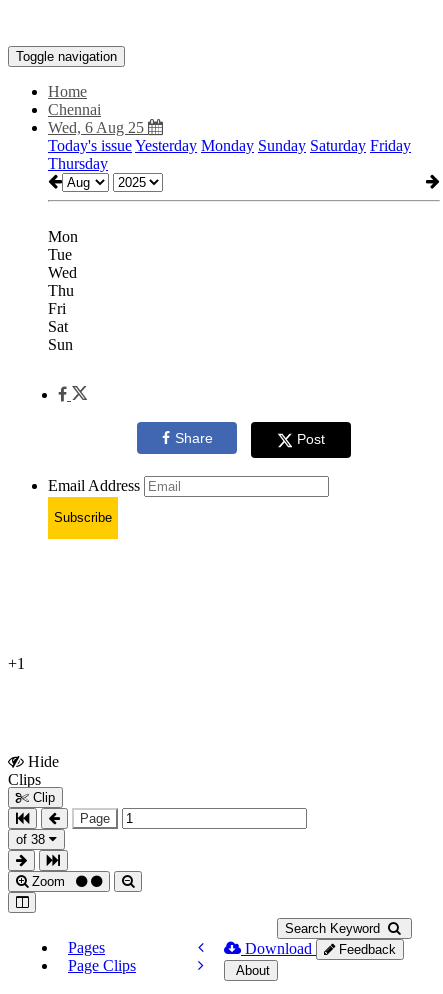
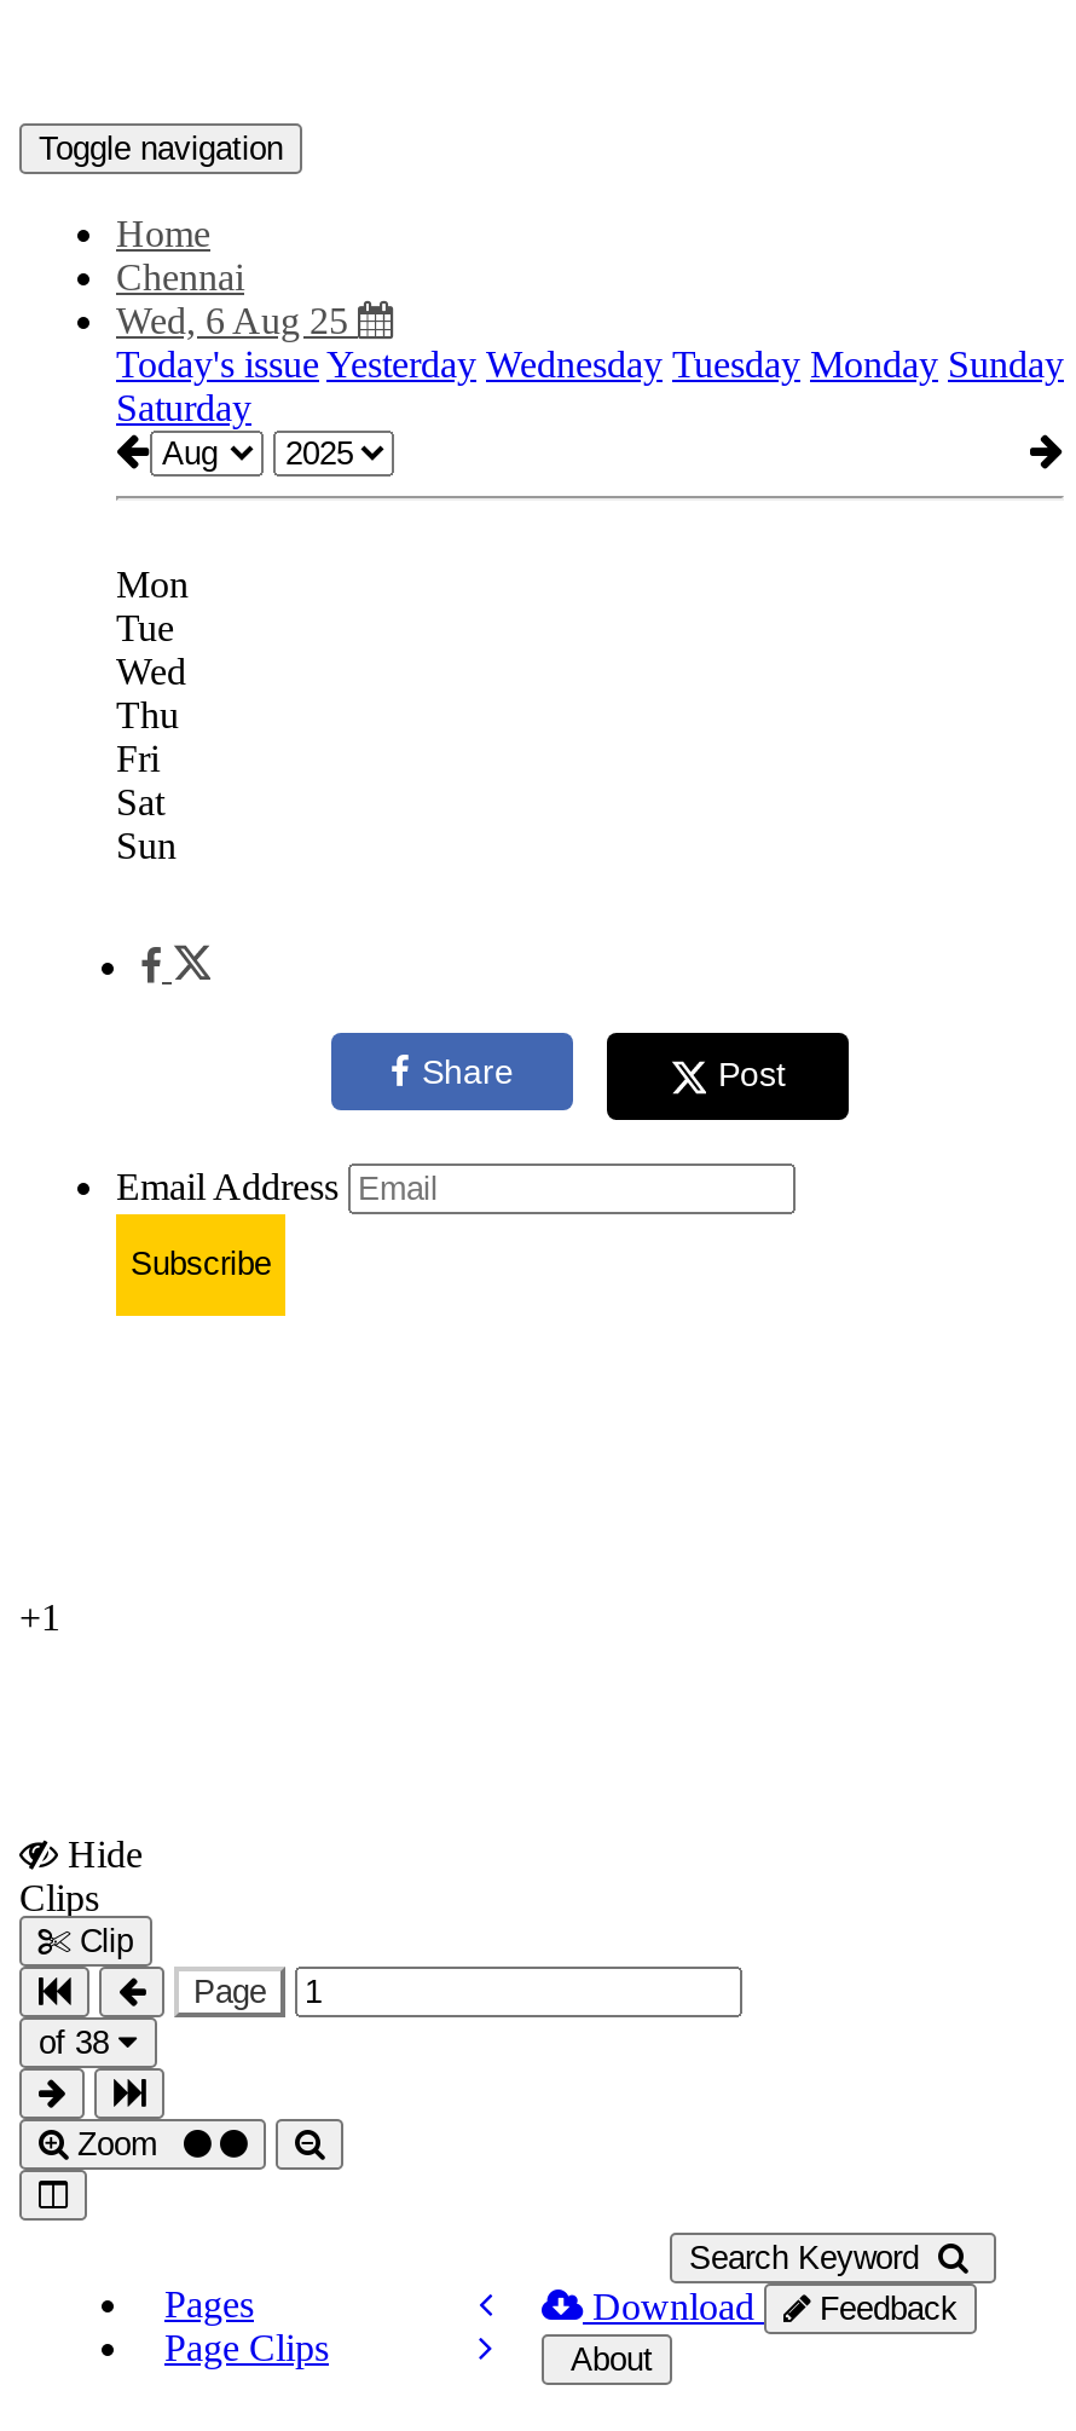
[48,137,411,172] Today's issue Yesterday Monday Sunday Saturday Friday | Thursday -> [116,343,1064,428] Today's issue Yesterday Wednesday Tuesday Monday Sunday | Saturday

